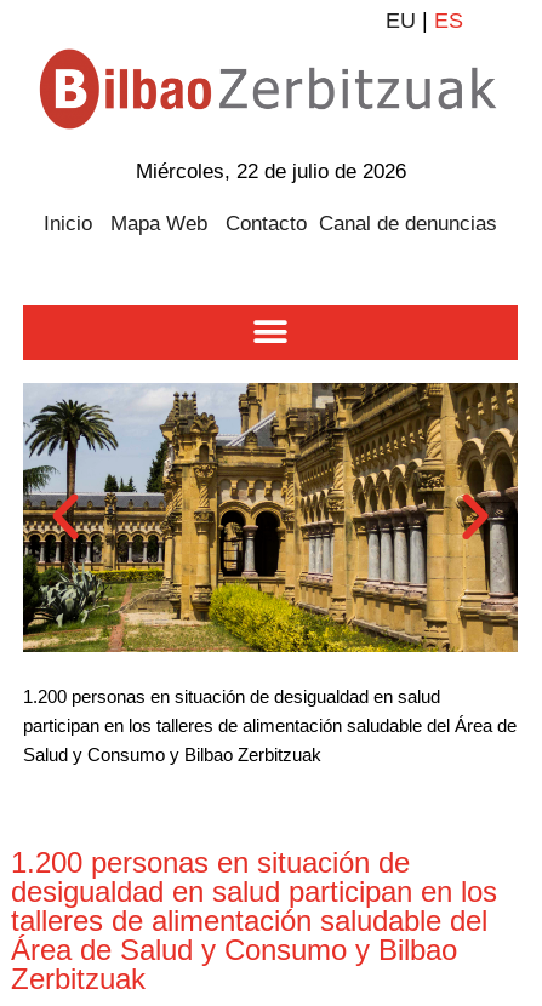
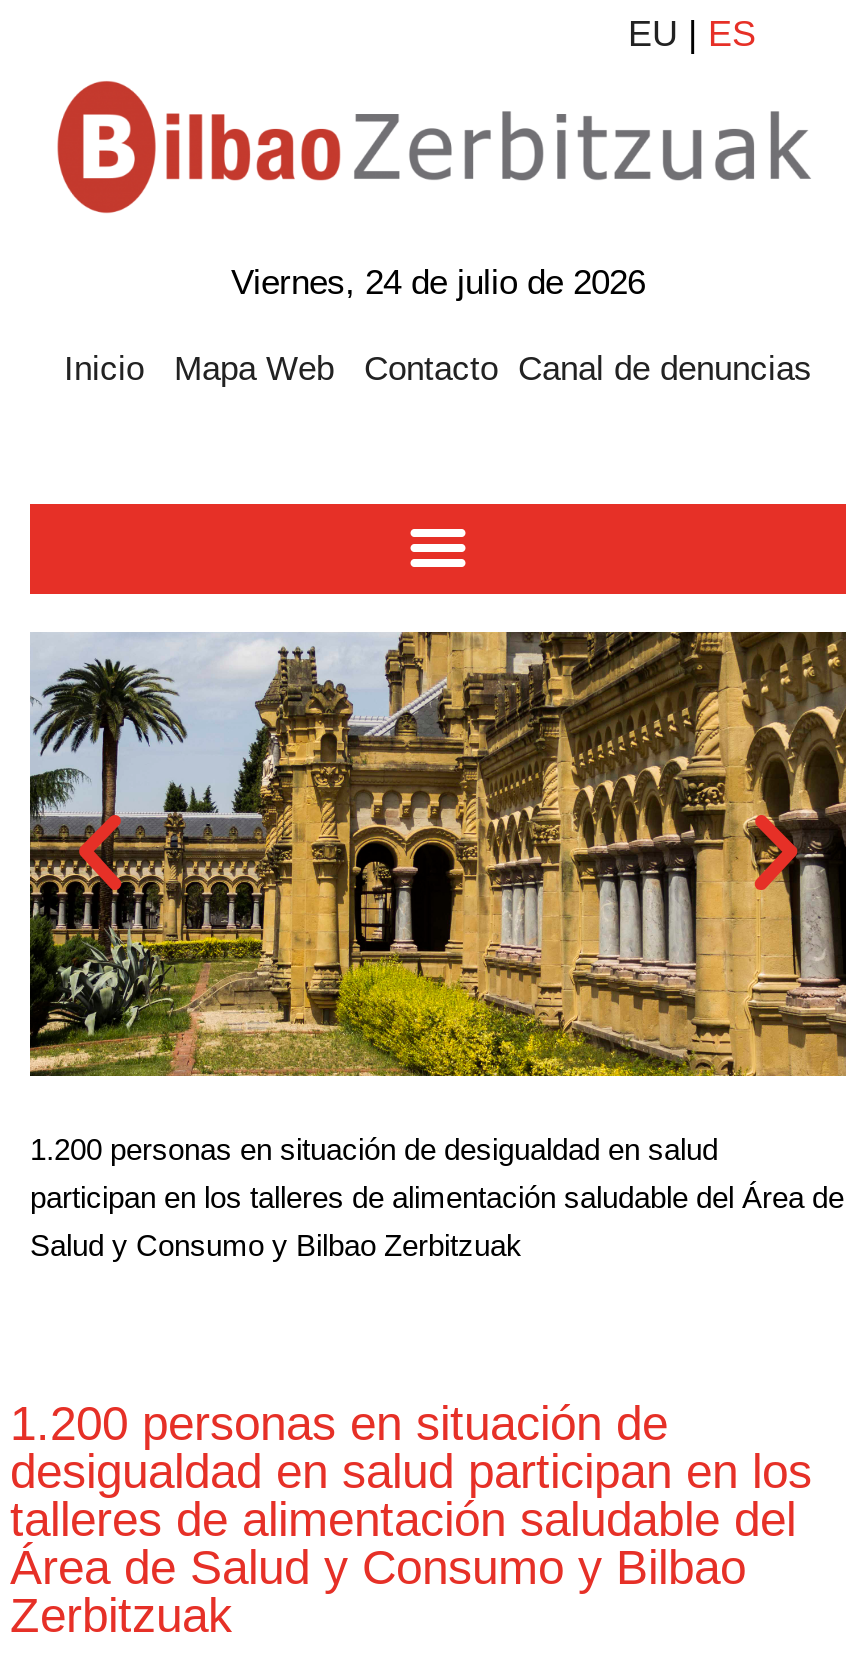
[135,159,406,183] Miércoles, 22 de julio de 2026 -> [231,262,645,302] Viernes, 24 de julio de 2026

